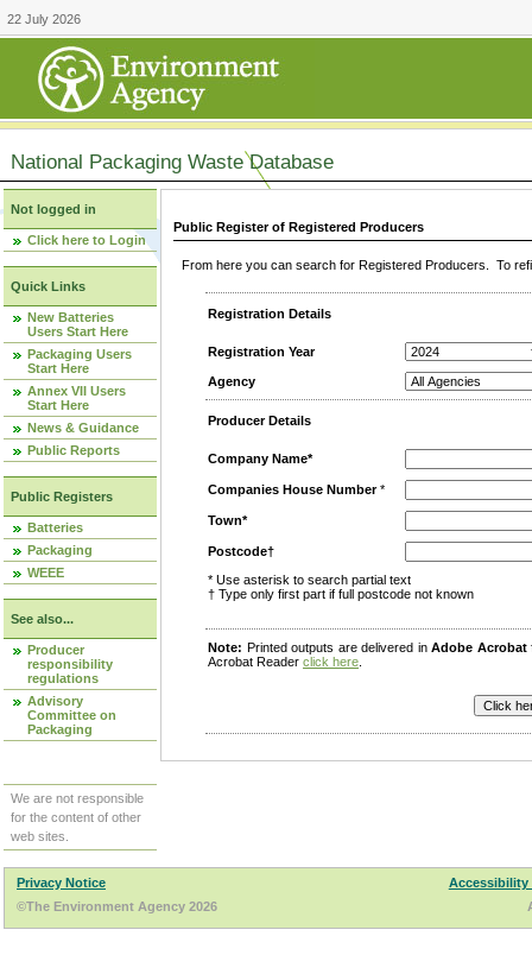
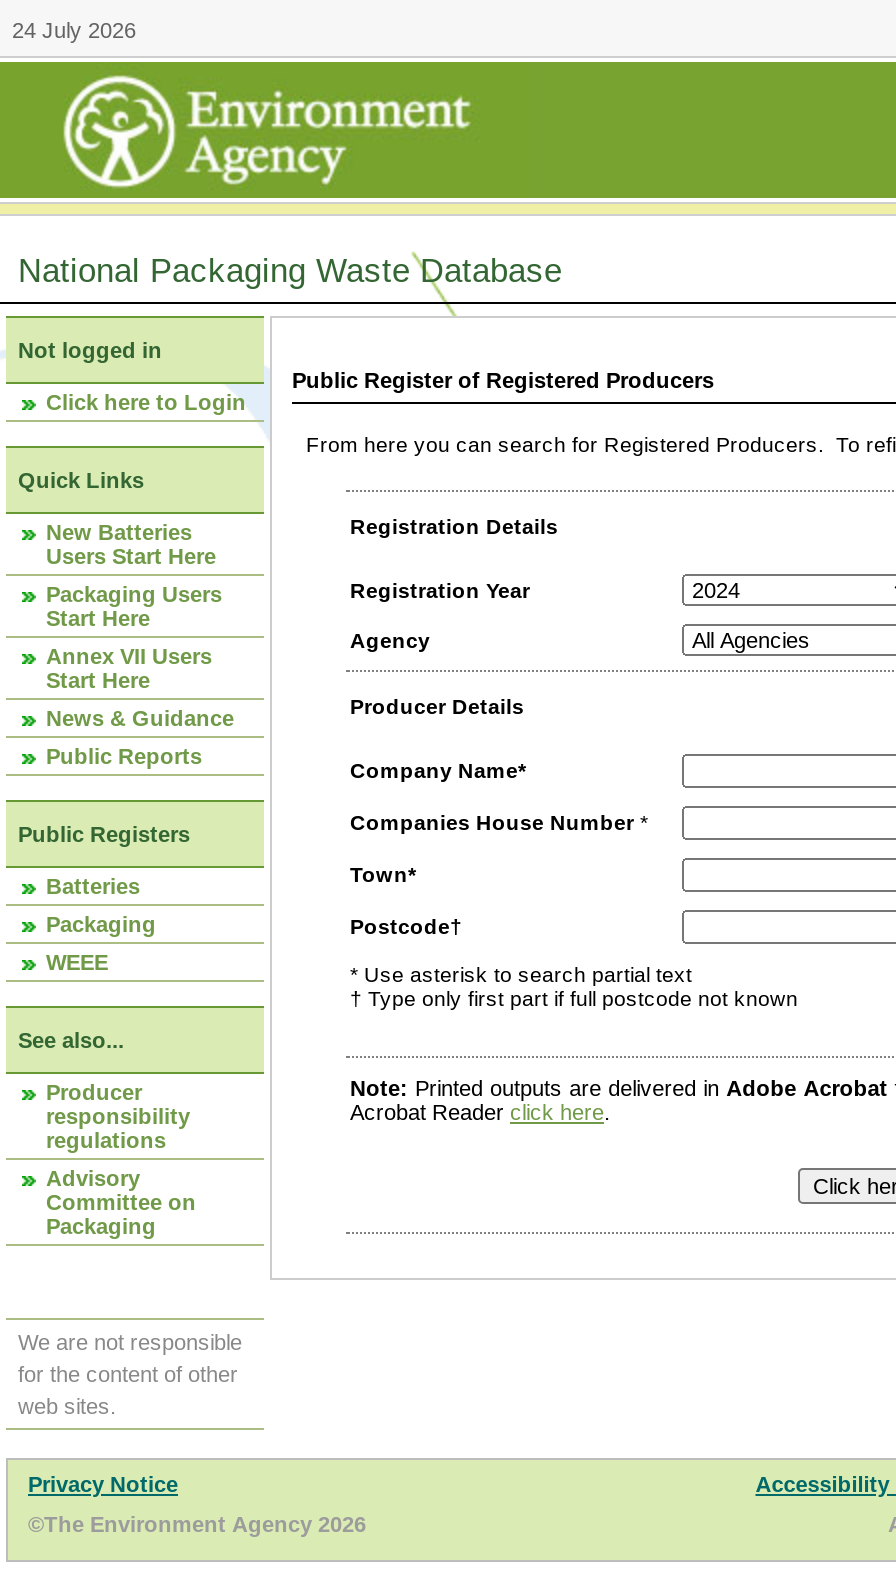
[7,12,81,26] 22 July 2026 -> [12,18,136,42] 24 July 2026

